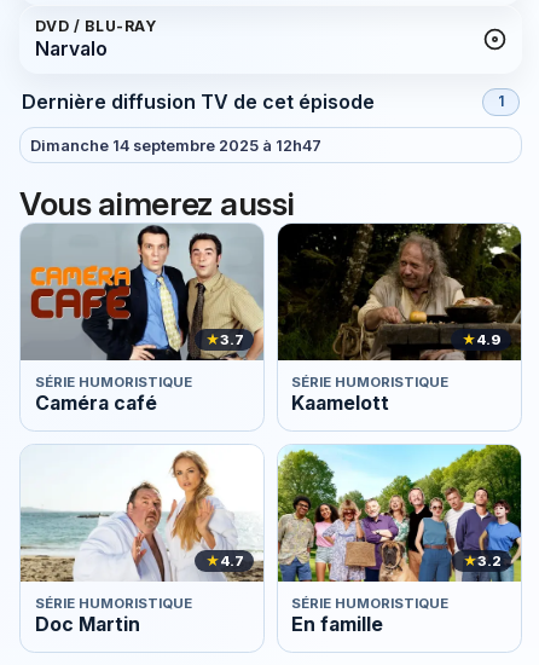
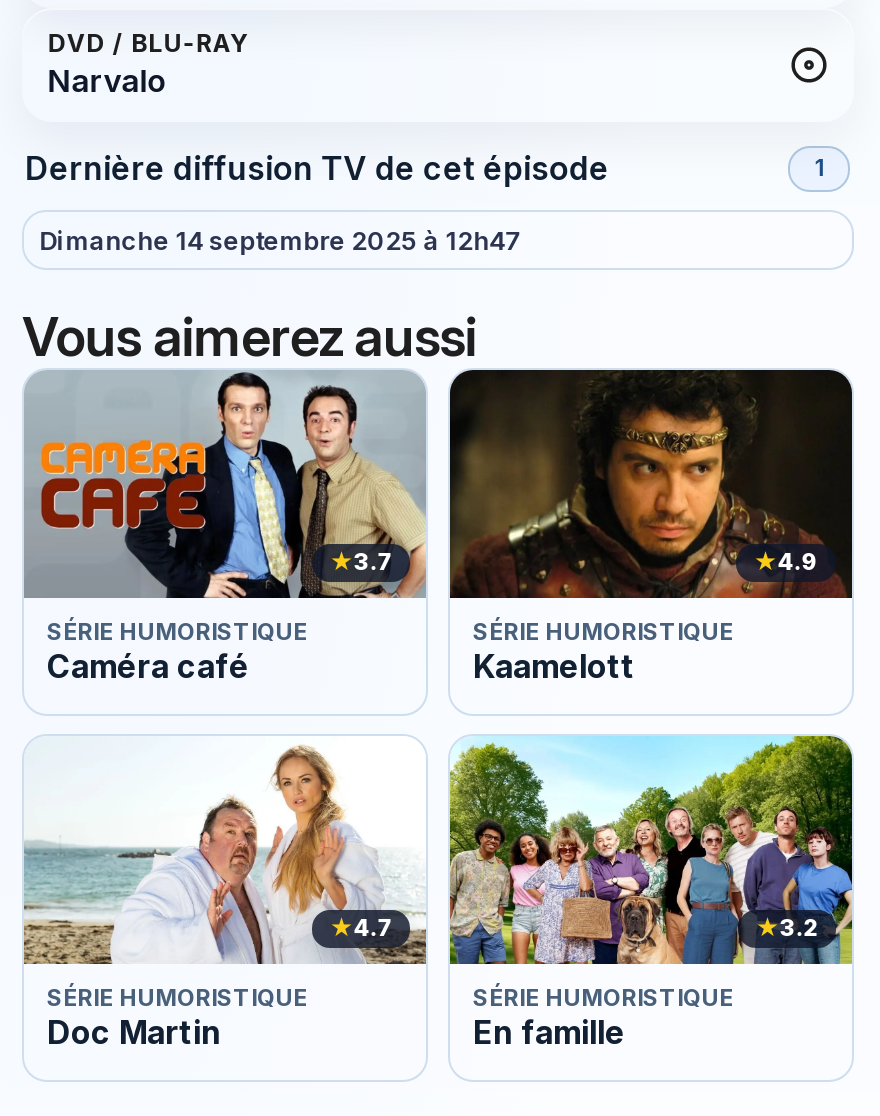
[278,222,522,362] [image] -> [450,368,852,600] [image]

